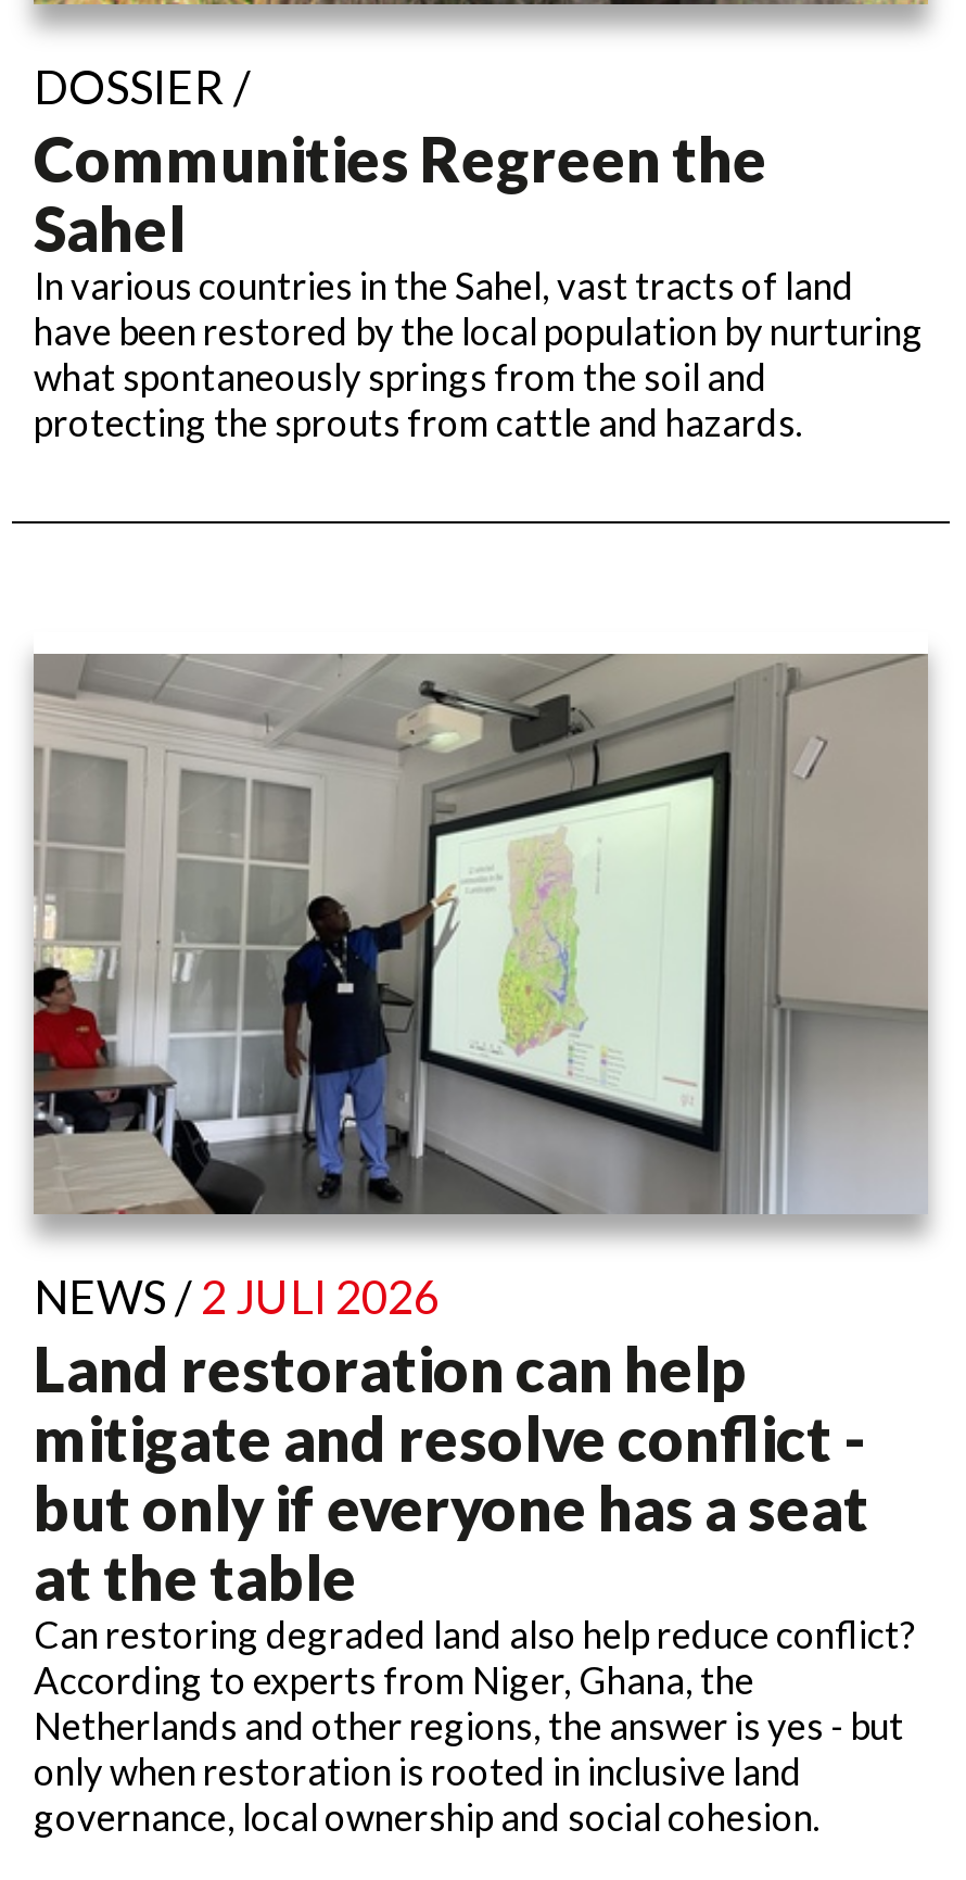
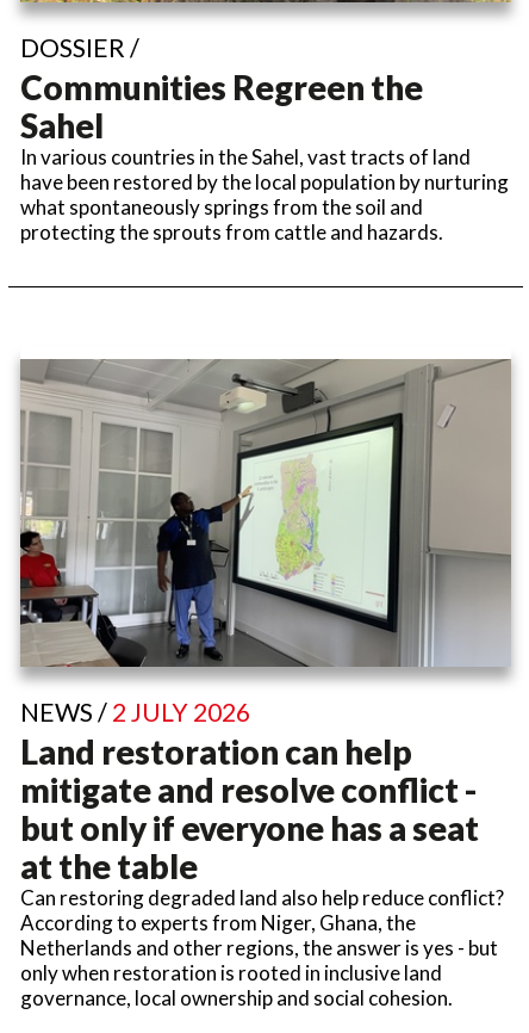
[34,1267,440,1322] NEWS / 2 JULI 2026 -> [20,696,250,726] NEWS / 2 JULY 2026

